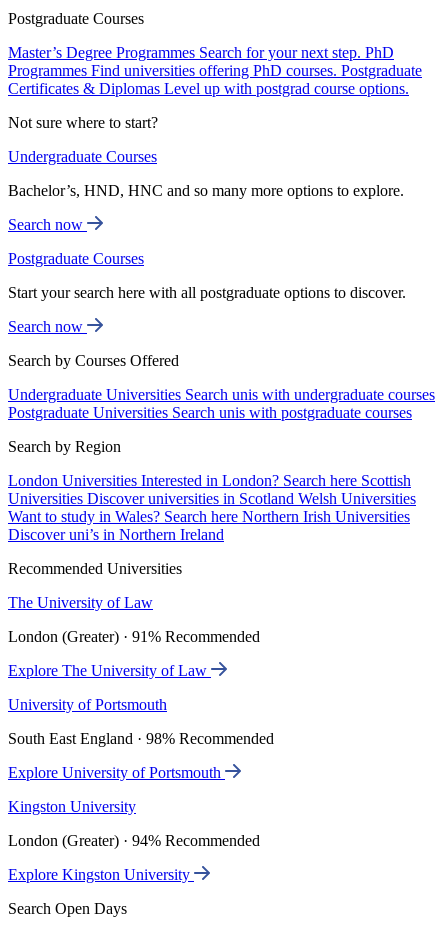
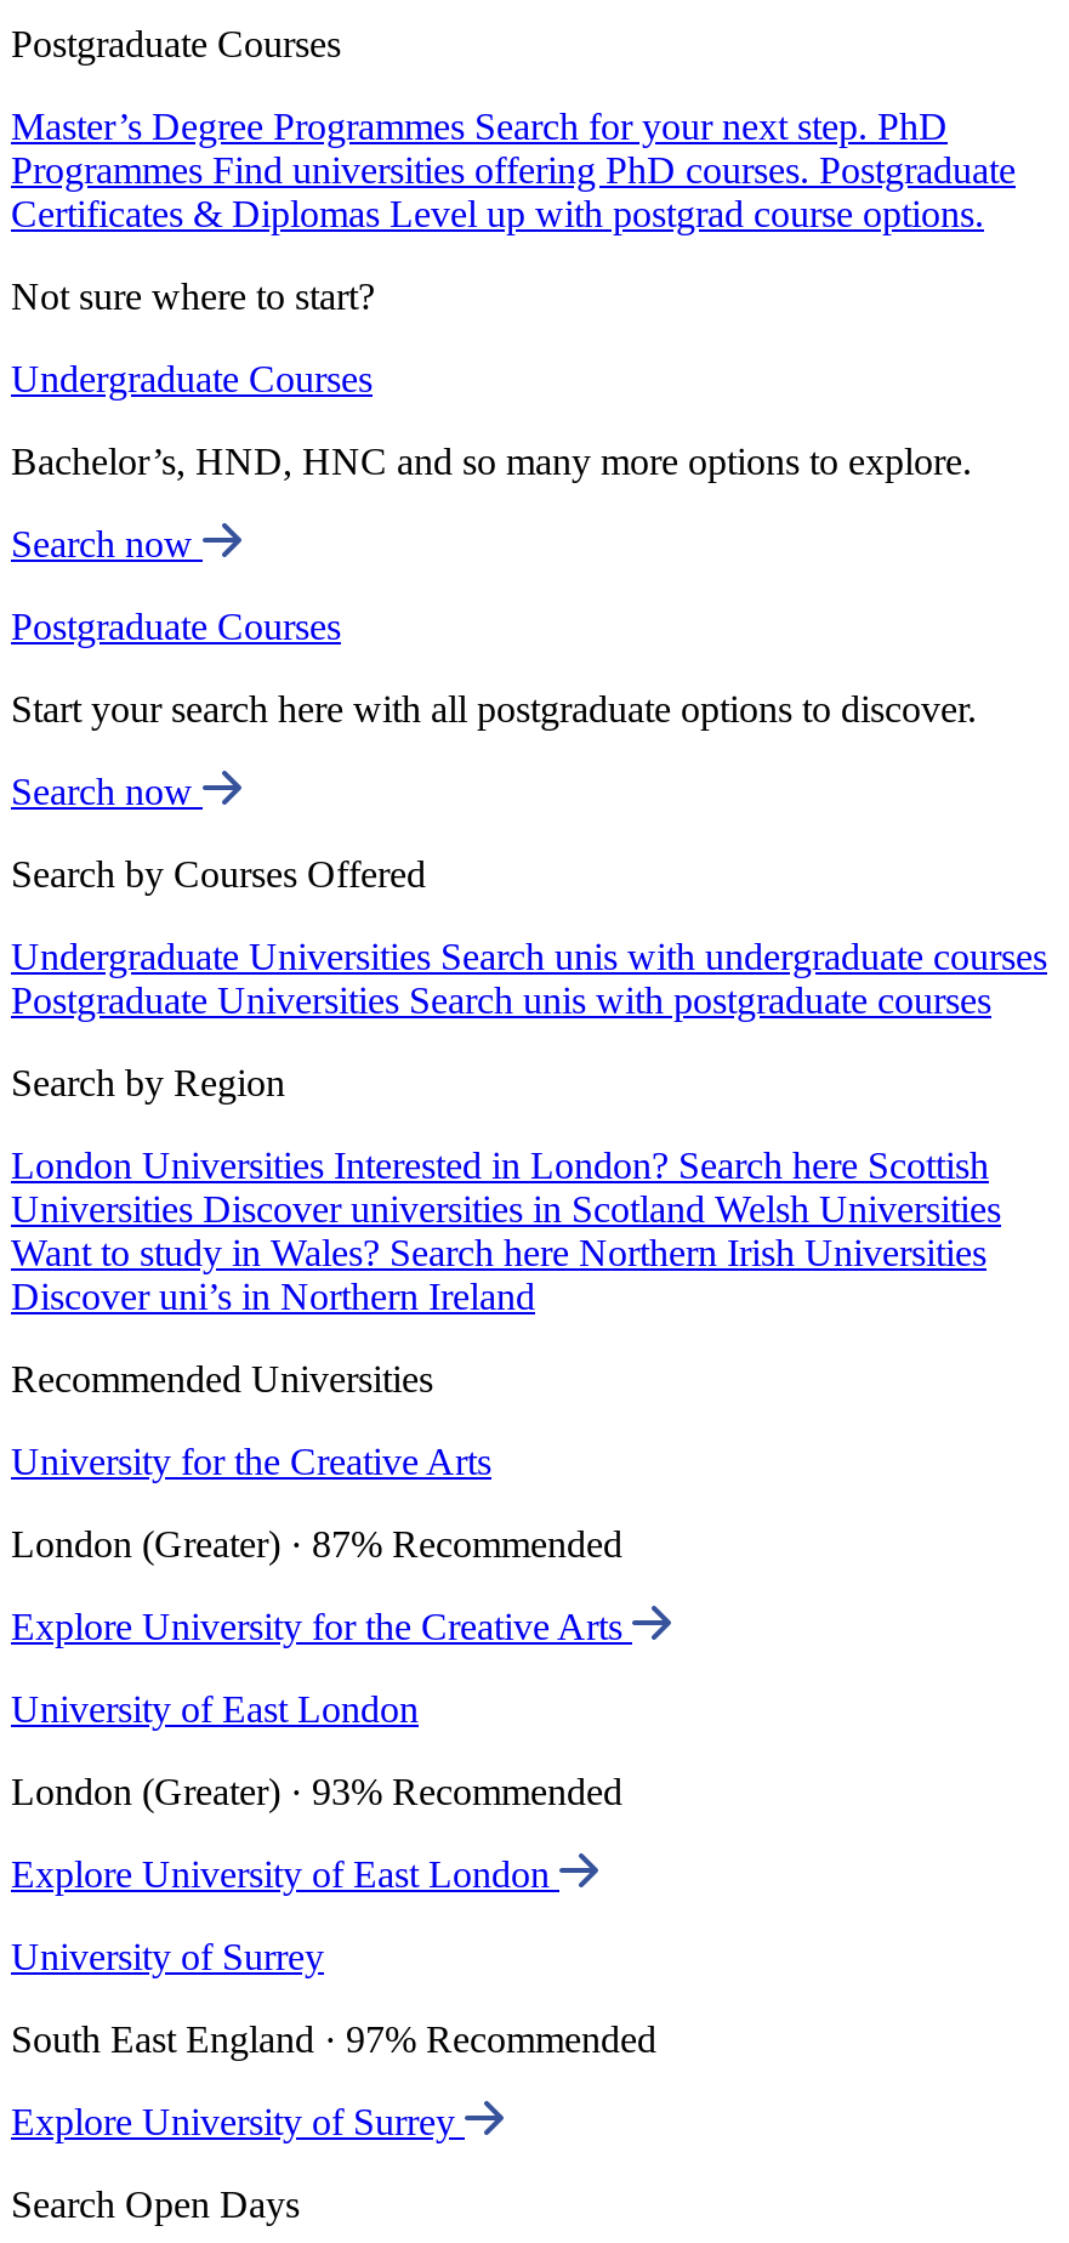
[8,594,153,611] The University of Law -> [11,1441,491,1482] University for the Creative Arts
[8,628,260,645] London (Greater) · 91% Recommended -> [11,1523,622,1565] London (Greater) · 87% Recommended
[8,662,211,679] Explore The University of Law -> [11,1606,632,1647] Explore University for the Creative Arts
[8,696,167,713] University of Portsmouth -> [11,1689,419,1730] University of East London
[8,730,274,747] South East England · 98% Recommended -> [11,1771,622,1812] London (Greater) · 93% Recommended
[8,764,225,781] Explore University of Portsmouth -> [11,1854,559,1895] Explore University of East London
[8,798,136,815] Kingston University -> [11,1936,324,1977] University of Surrey
[8,832,260,849] London (Greater) · 94% Recommended -> [11,2019,656,2060] South East England · 97% Recommended
[8,866,194,883] Explore Kingston University -> [11,2101,465,2143] Explore University of Surrey

